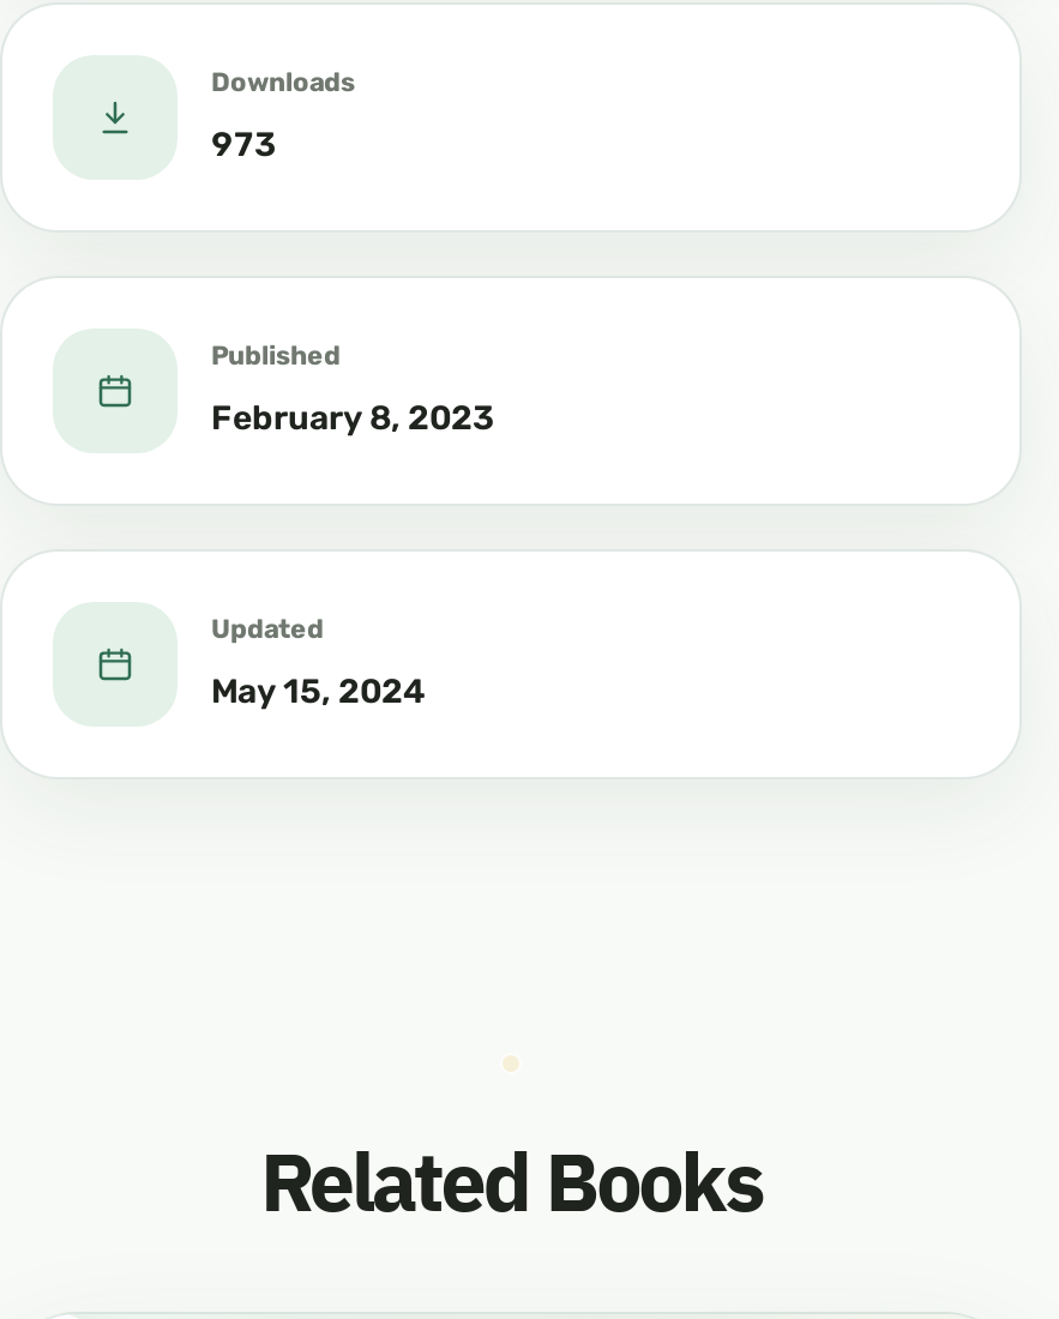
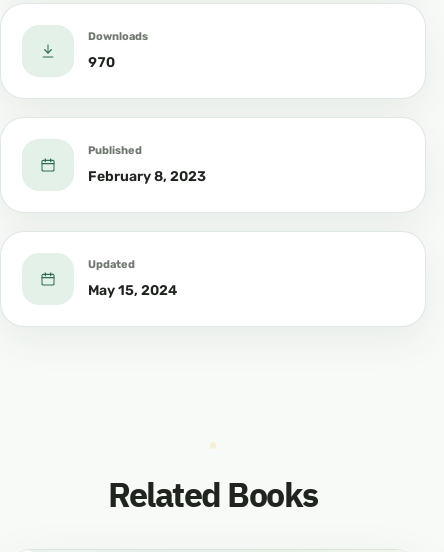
[211,125,276,166] 973 -> [88,54,115,71] 970

